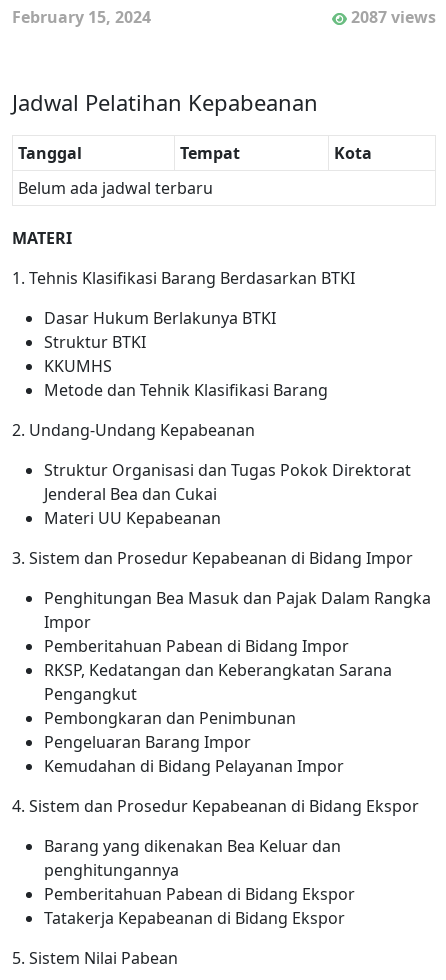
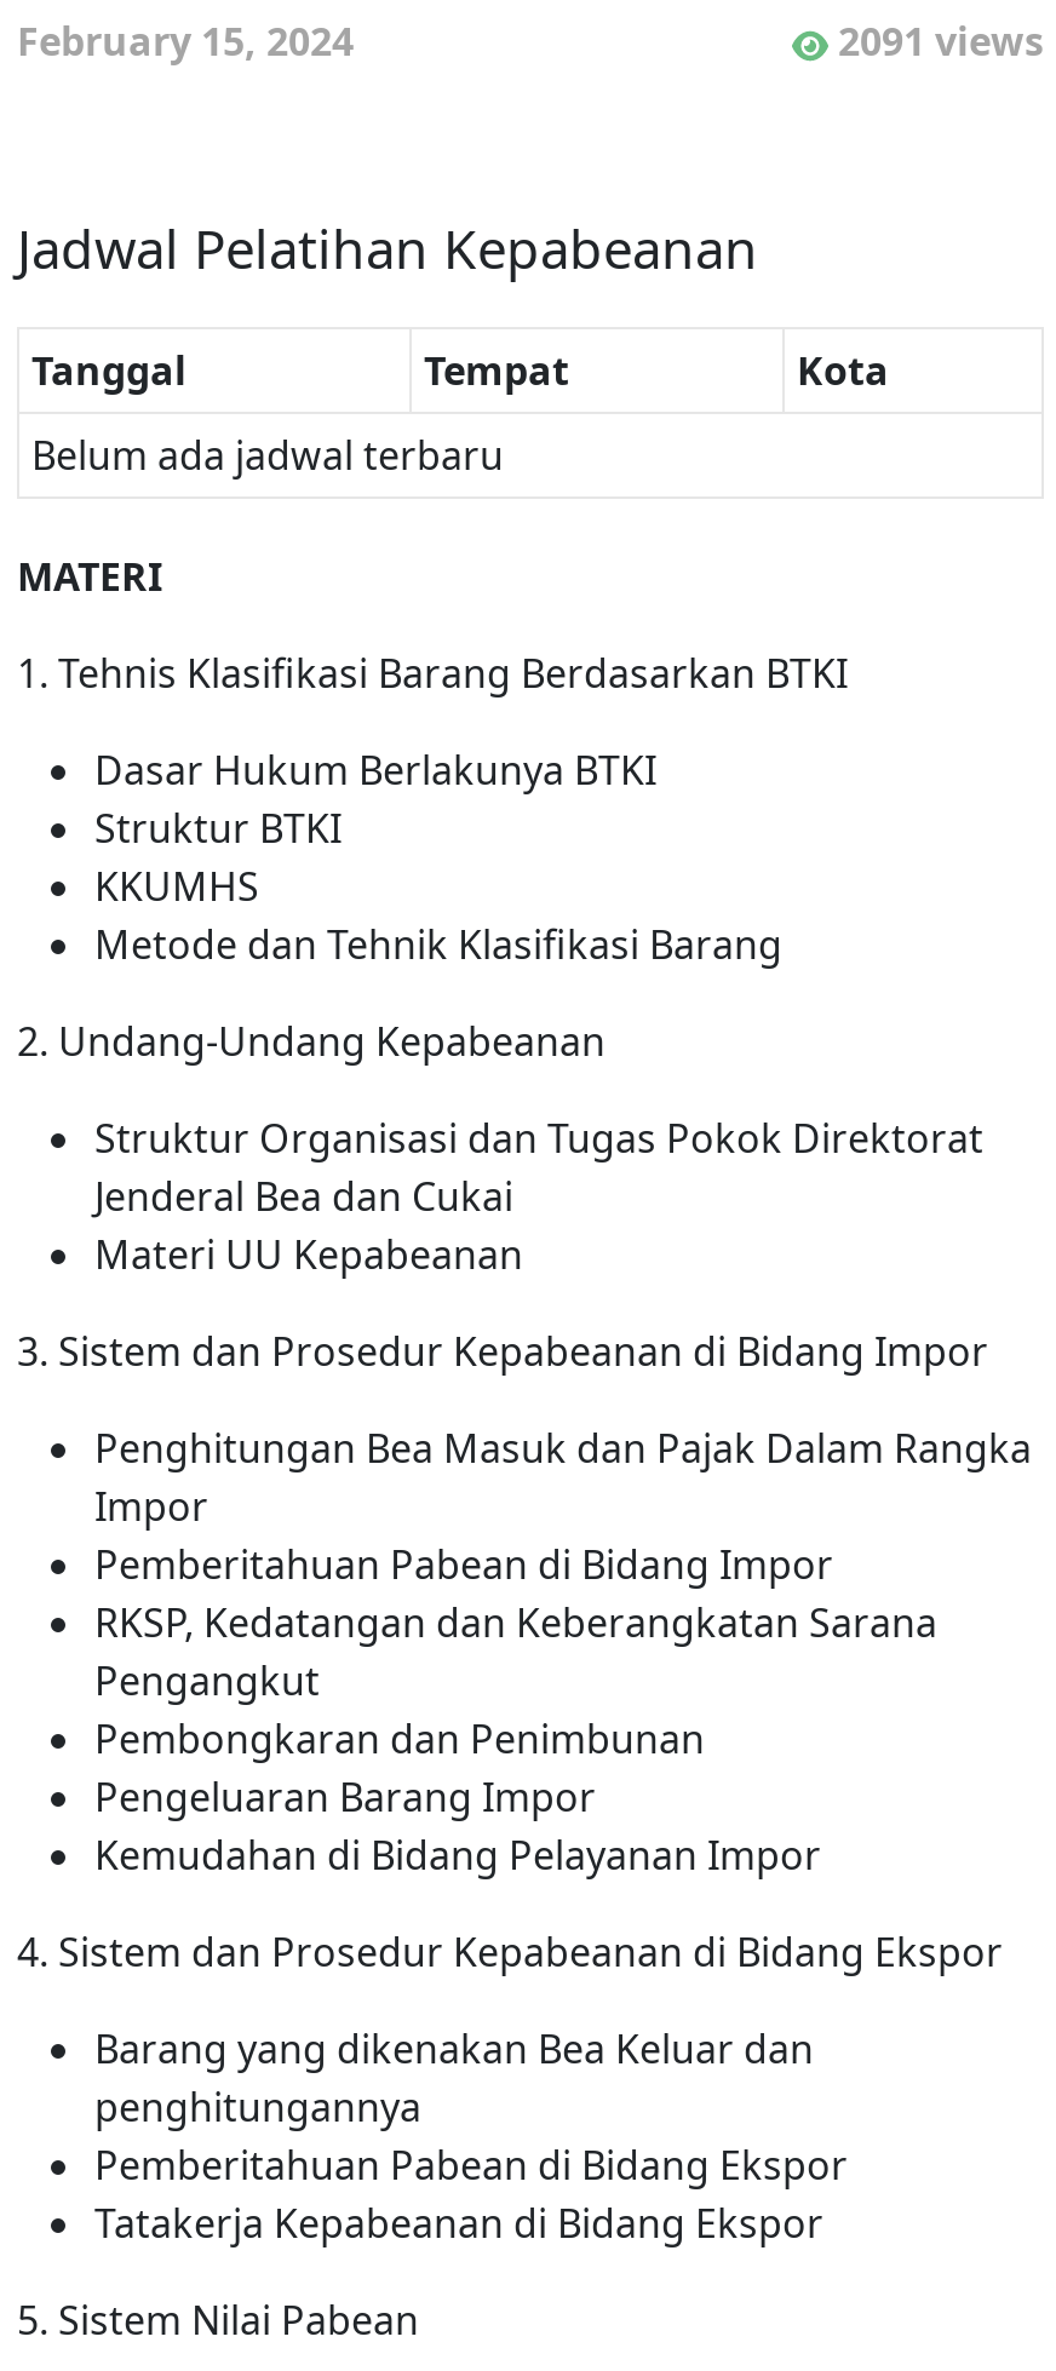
[351,6,436,28] 2087 views -> [838,15,1044,68] 2091 views

